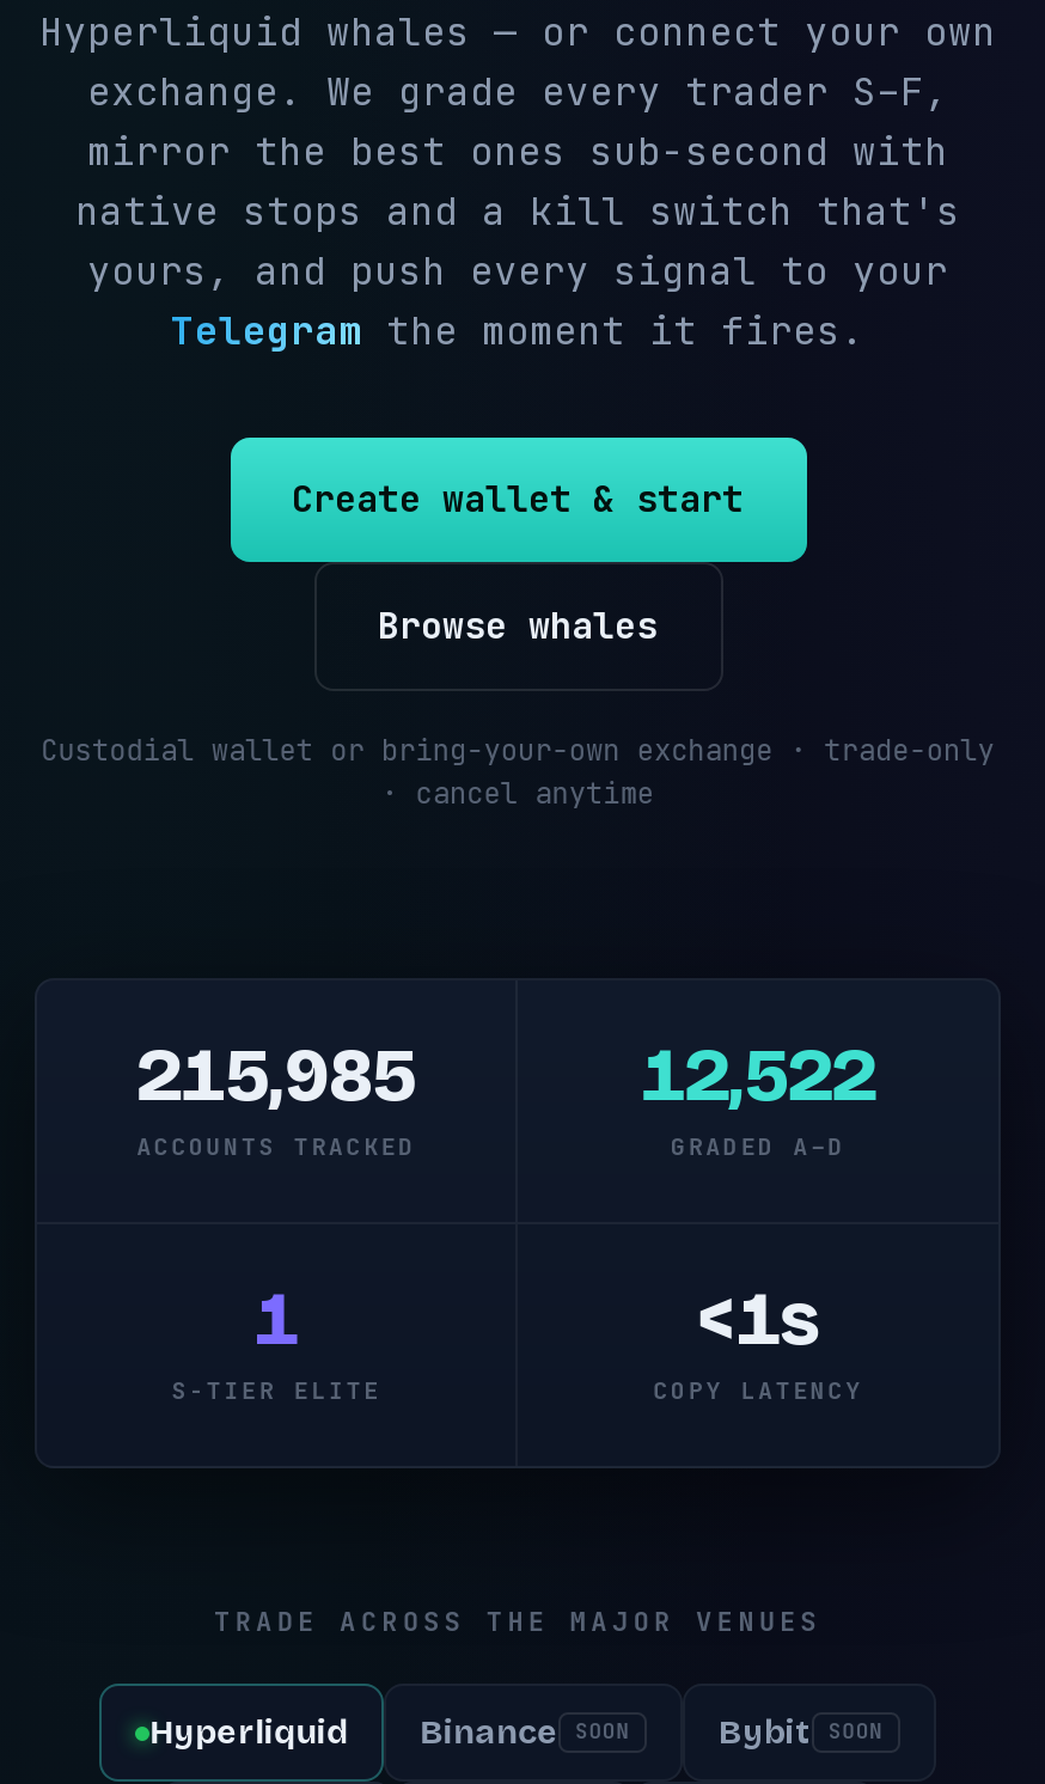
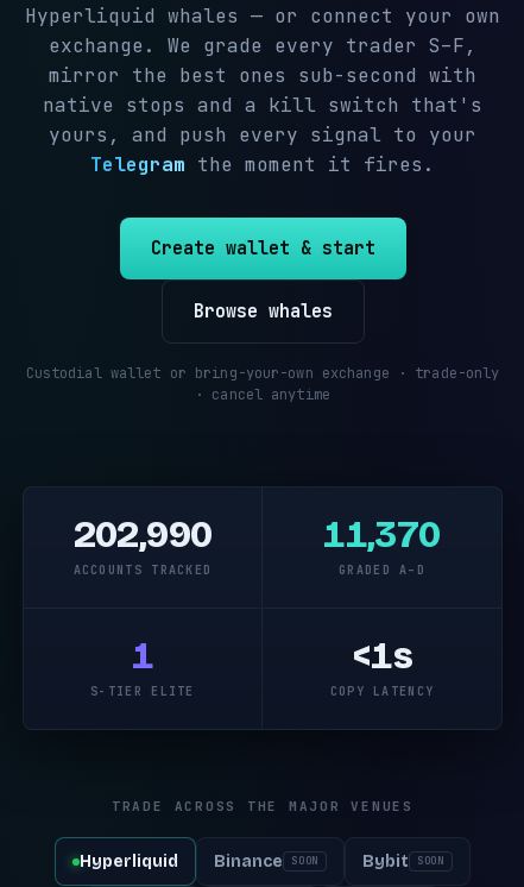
[137,1031,416,1119] 215,985 -> [73,512,212,556] 202,990
[641,1031,875,1119] 12,522 -> [324,512,440,556] 11,370

